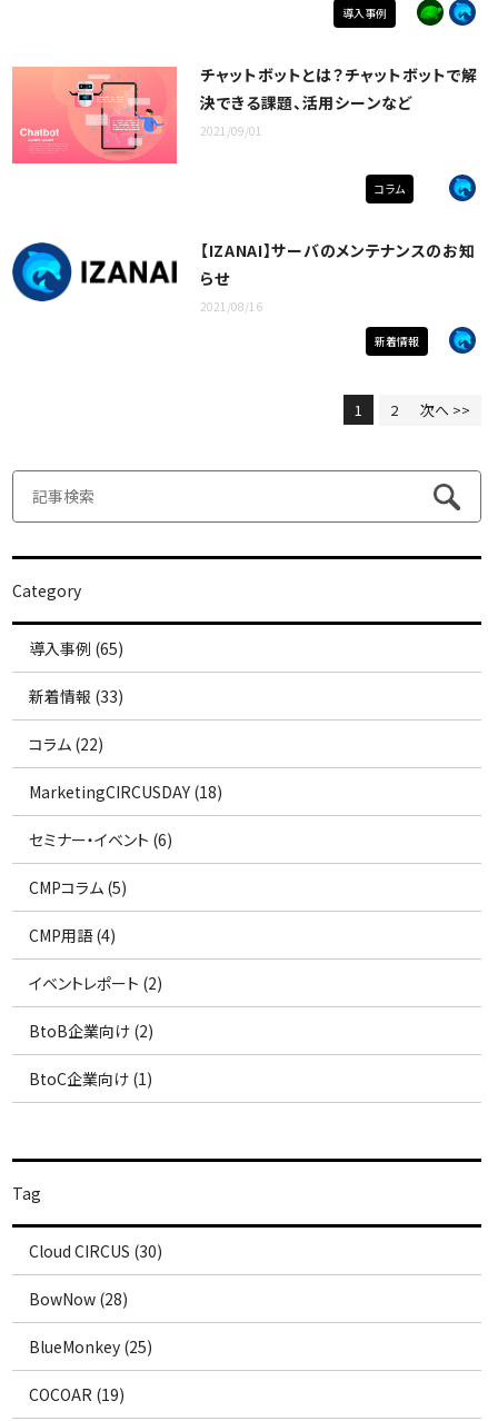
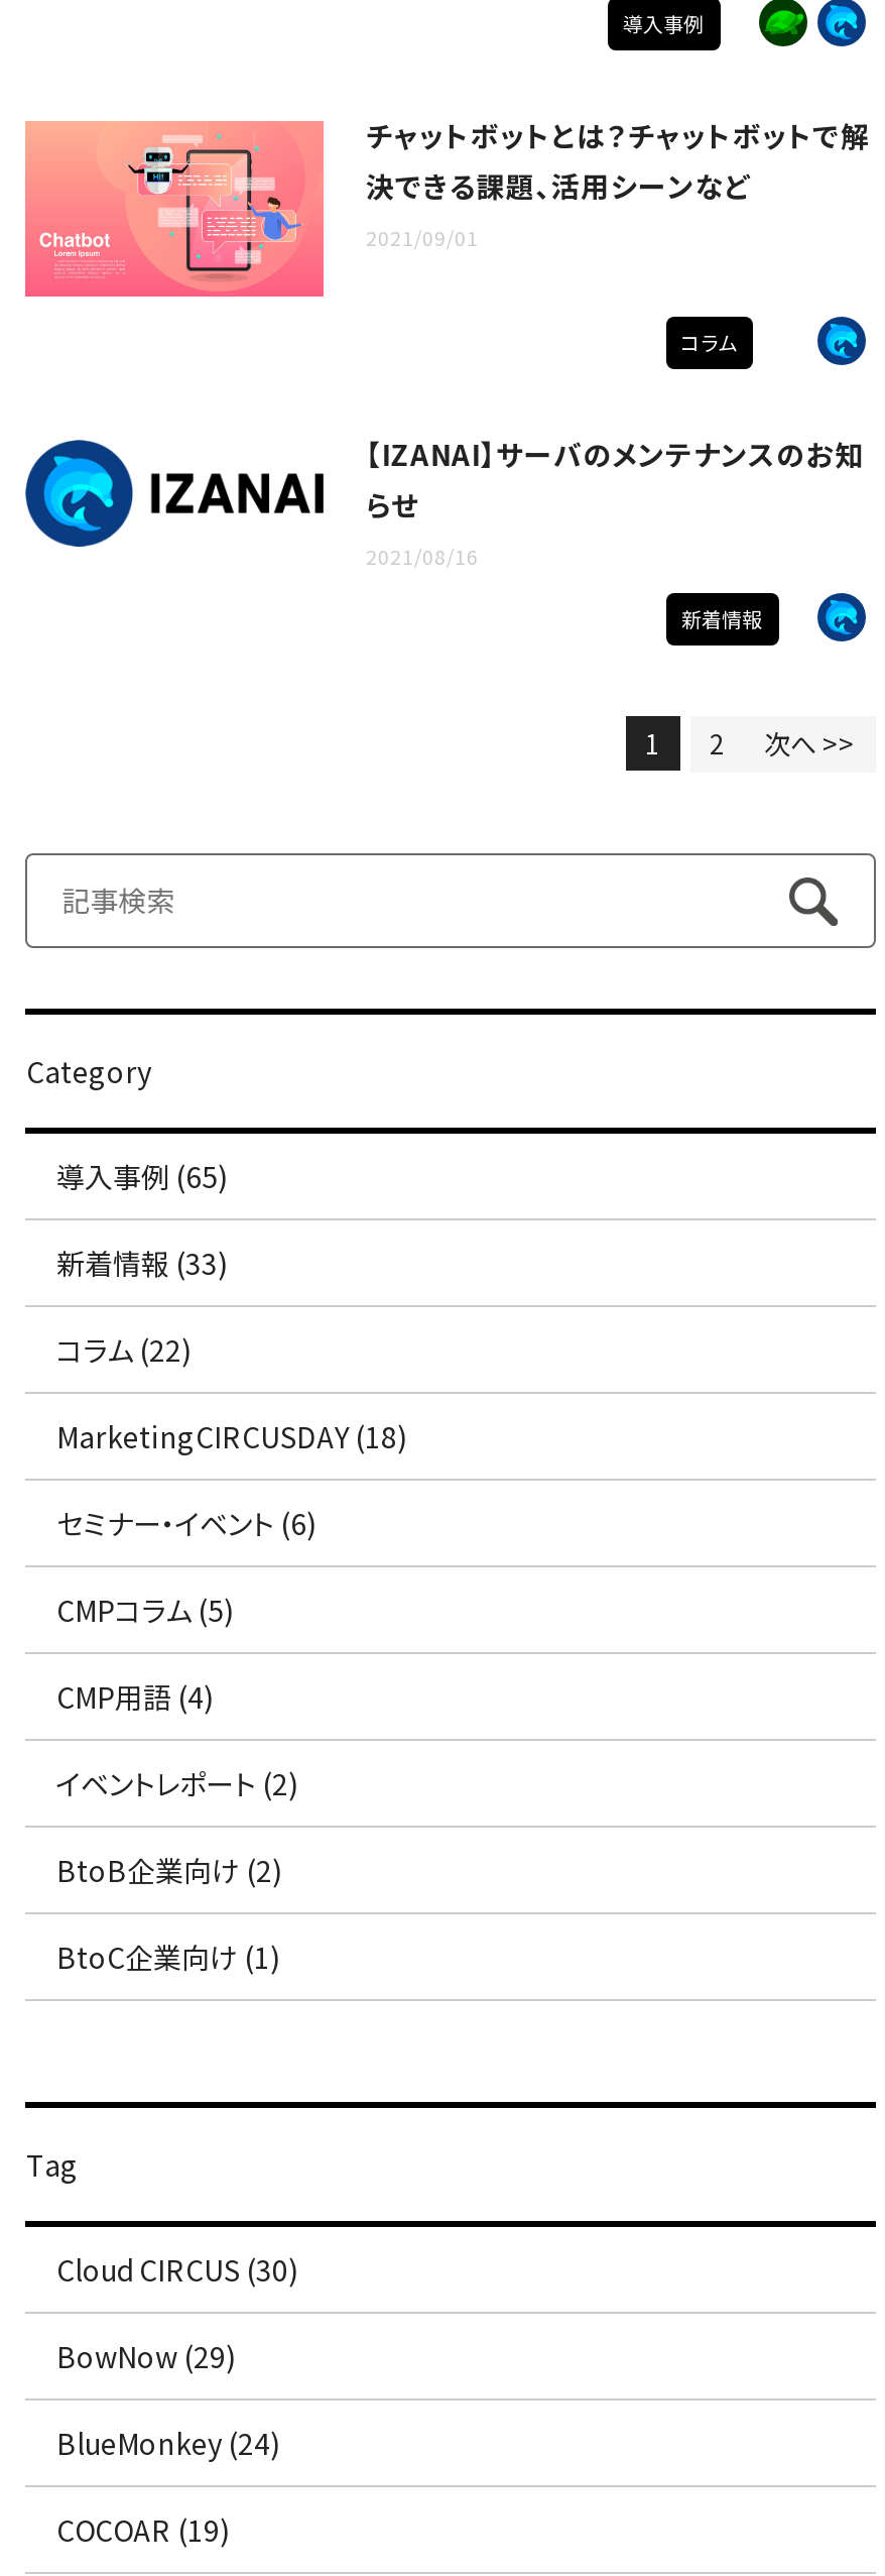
[29,1287,128,1310] BowNow (28) -> [56,2336,236,2376] BowNow (29)
[29,1335,153,1357] BlueMonkey (25) -> [56,2422,280,2463] BlueMonkey (24)

